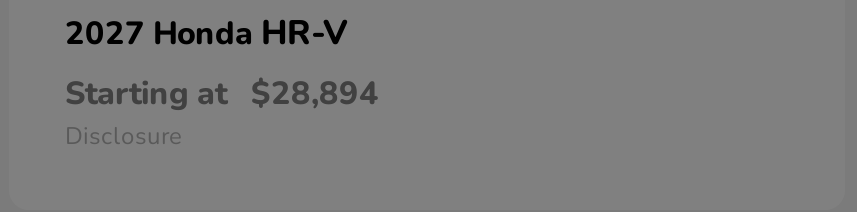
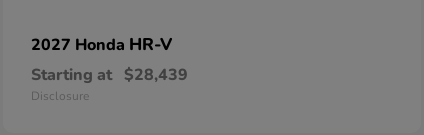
[65,72,379,116] Starting at $28,894 -> [31,64,188,86] Starting at $28,439

